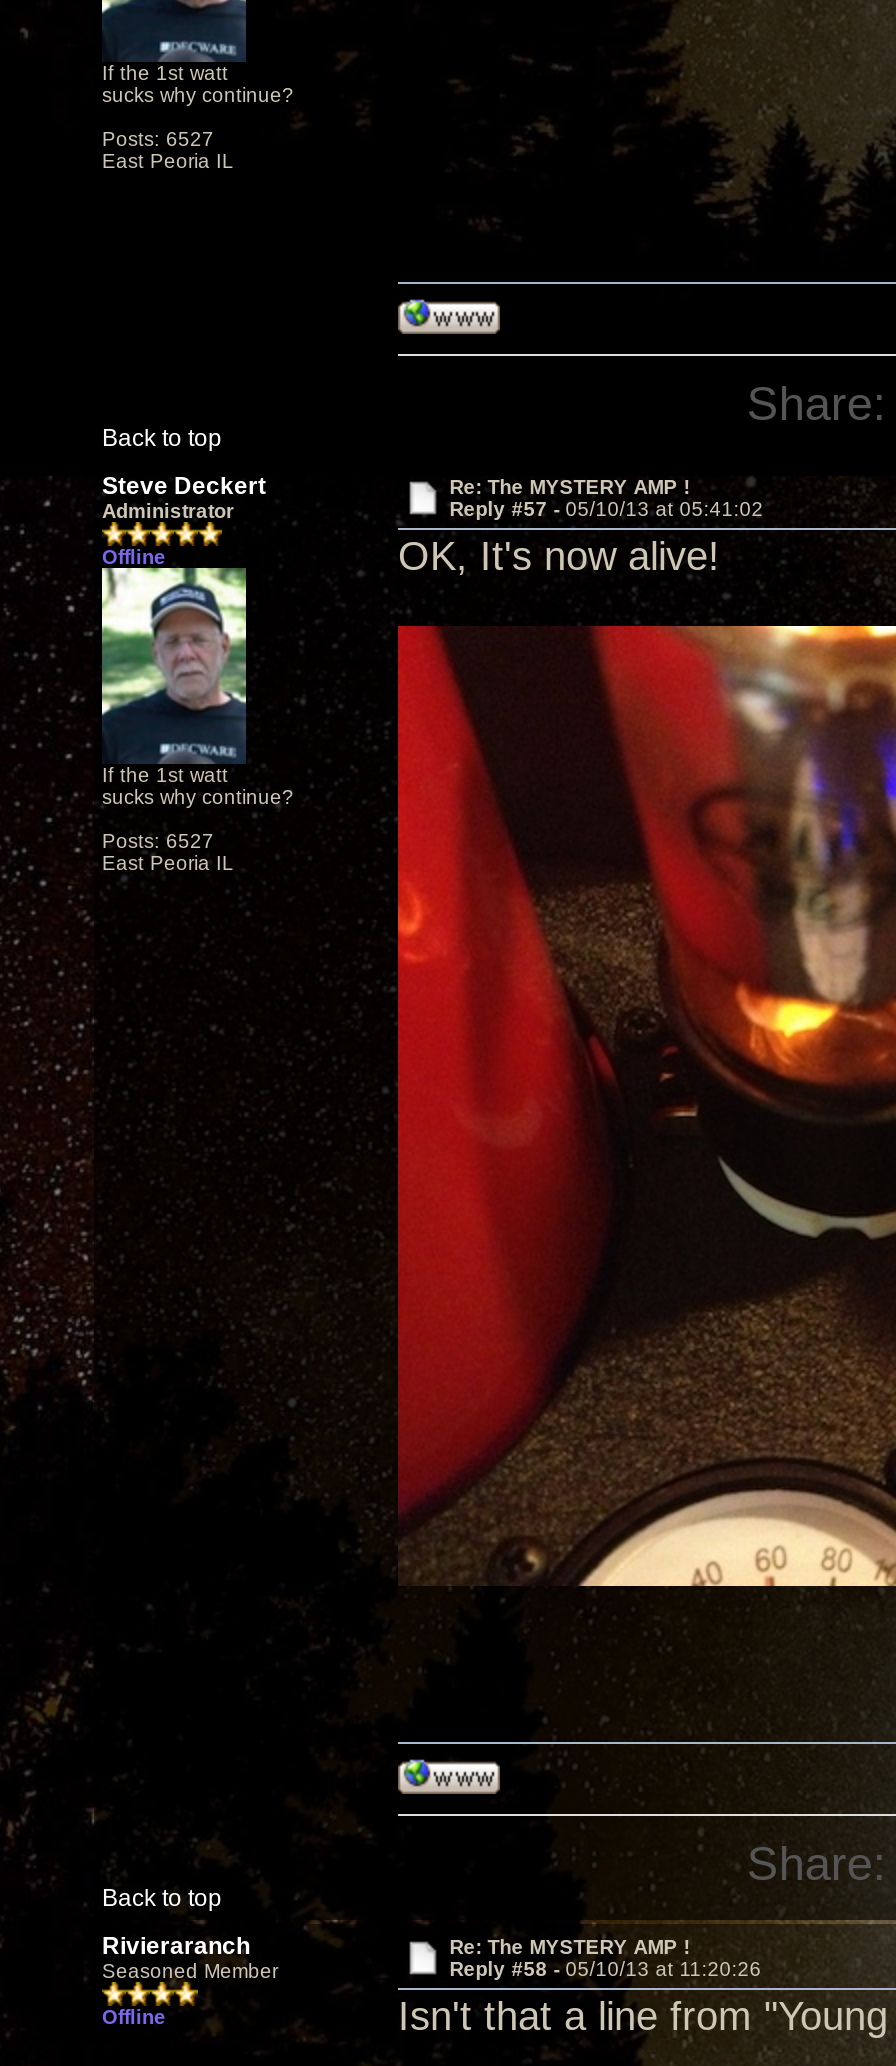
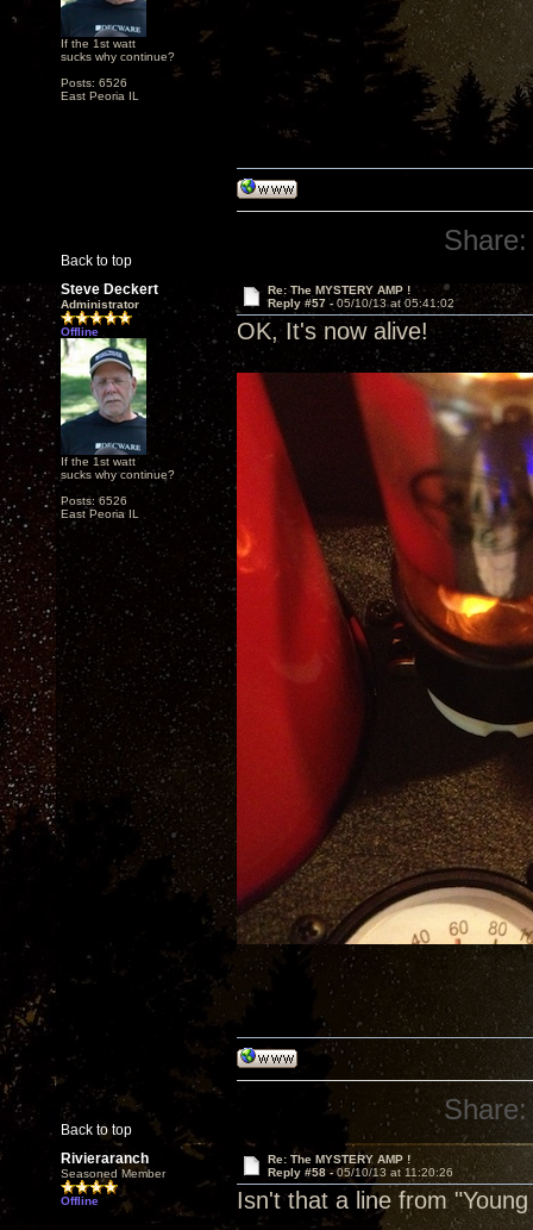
[102,128,214,150] Posts: 6527 -> [61,76,127,89] Posts: 6526
[102,830,214,852] Posts: 6527 -> [61,494,127,507] Posts: 6526

